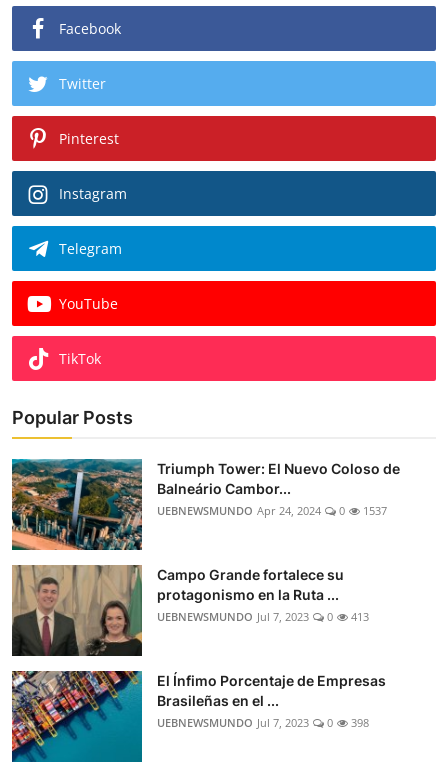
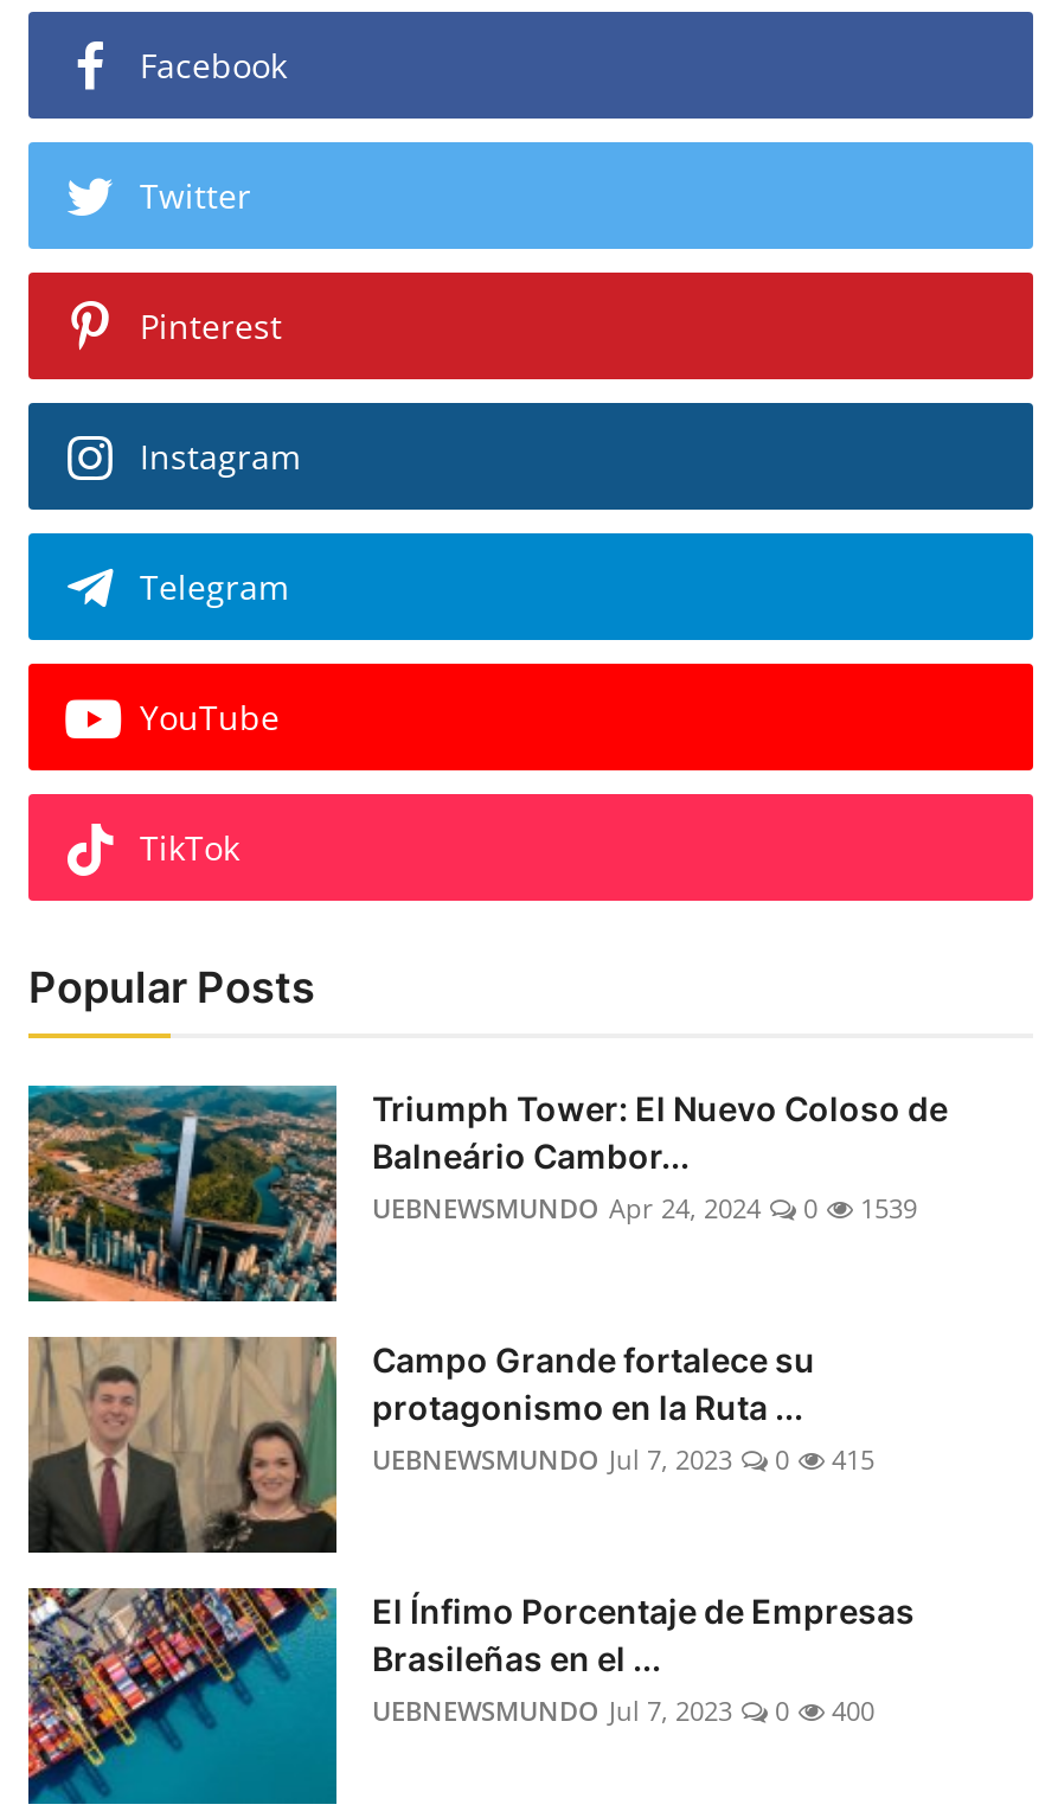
[157,503,387,518] UEBNEWSMUNDO Apr 24, 2024 0 1537 -> [372,1191,917,1227] UEBNEWSMUNDO Apr 24, 2024 0 1539
[157,609,369,624] UEBNEWSMUNDO Jul 7, 2023 0 413 -> [372,1442,874,1478] UEBNEWSMUNDO Jul 7, 2023 0 415
[157,715,369,730] UEBNEWSMUNDO Jul 7, 2023 0 398 -> [372,1694,874,1729] UEBNEWSMUNDO Jul 7, 2023 0 400

